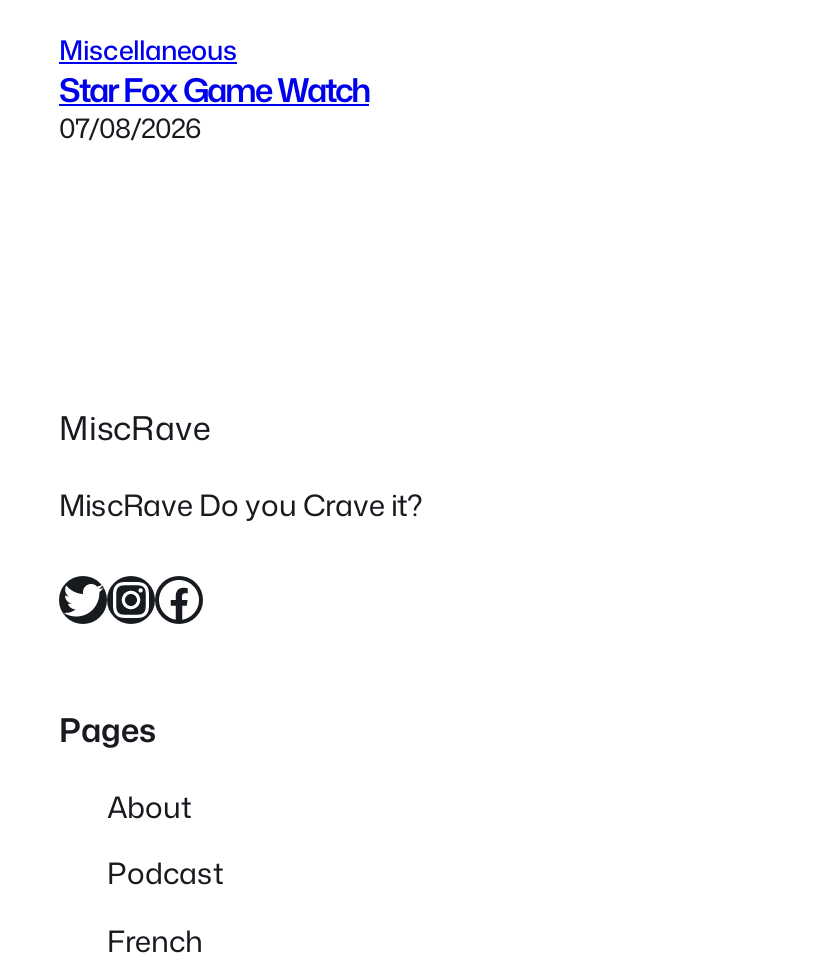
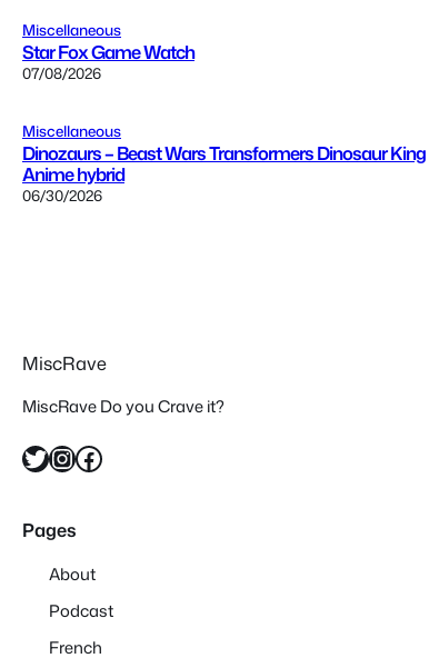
none -> [22,120,426,206] Miscellaneous | Dinozaurs – Beast Wars Transformers Dinosaur King | Anime hybrid | 06/30/2026

